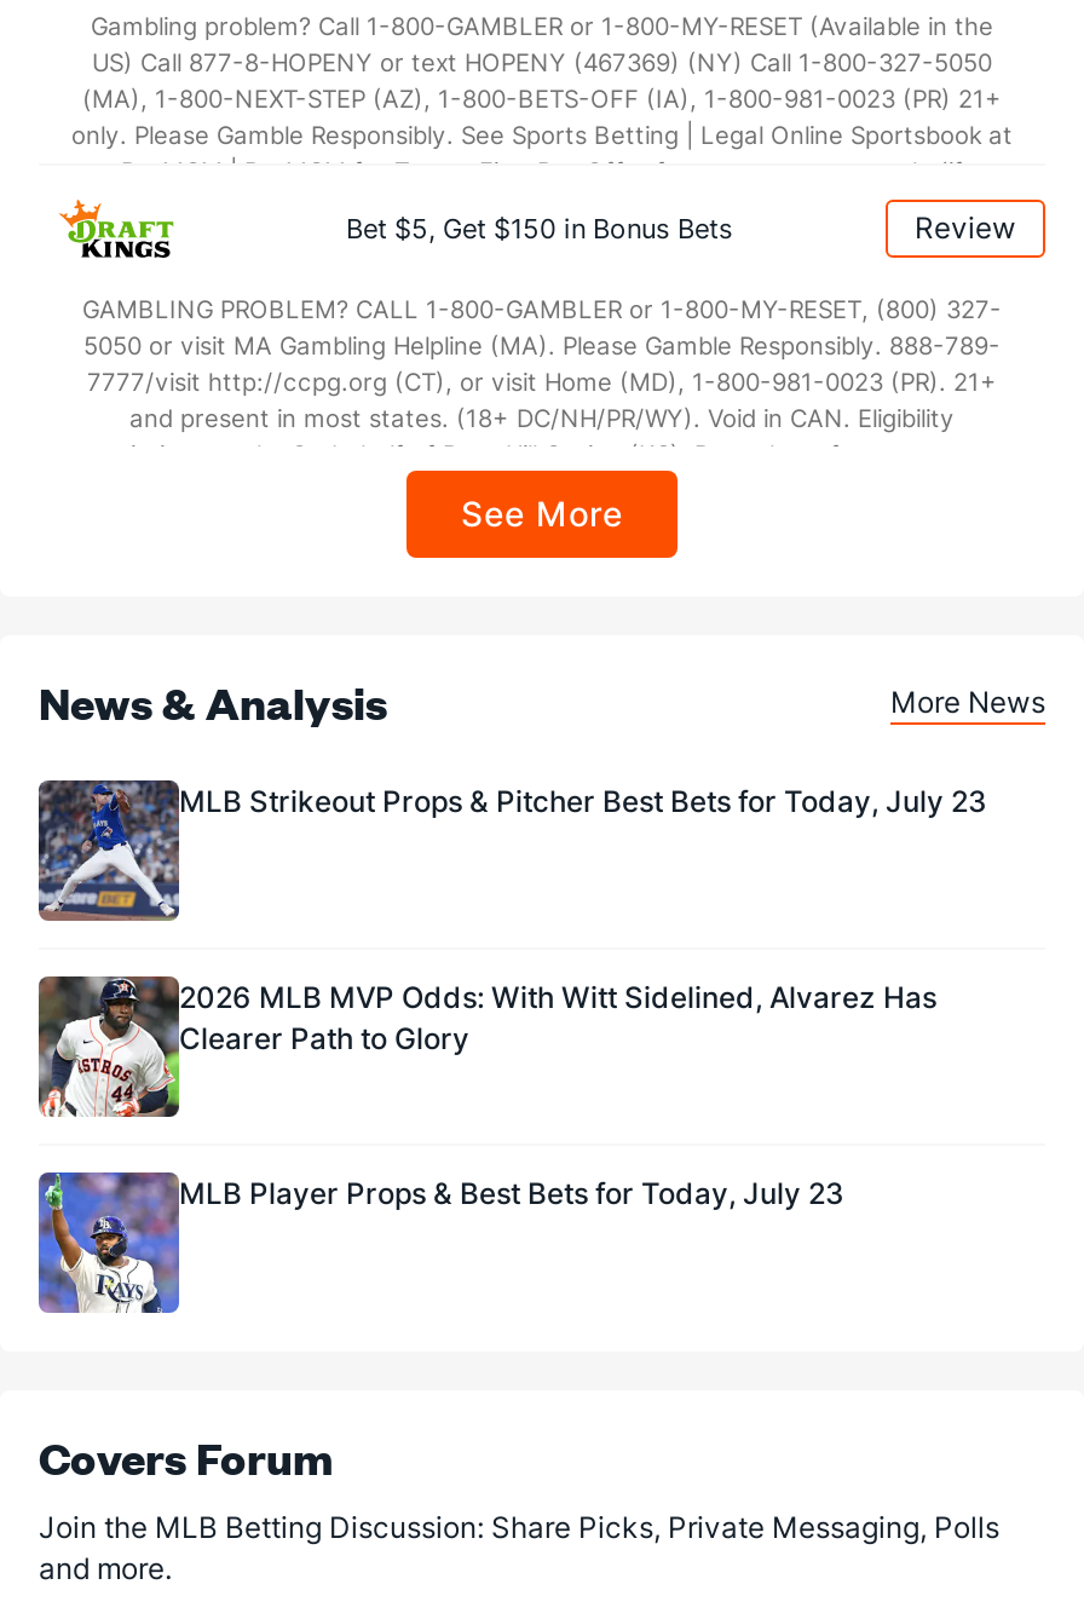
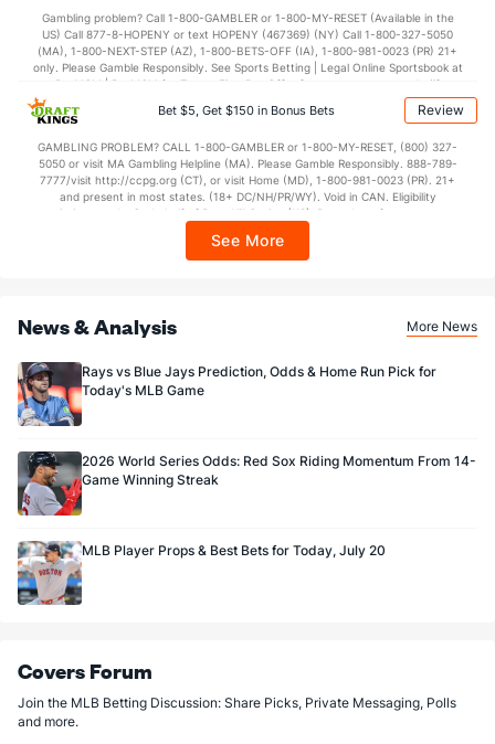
[36,780,987,923] [image] | MLB Strikeout Props & Pitcher Best Bets for Today, July 23 -> [17,362,436,427] [image] | Rays vs Blue Jays Prediction, Odds & Home Run Pick for | Today's MLB Game
[36,974,936,1119] [image] | 2026 MLB MVP Odds: With Witt Sidelined, Alvarez Has | Clearer Path to Glory -> [17,451,476,517] [image] | 2026 World Series Odds: Red Sox Riding Momentum From 14- | Game Winning Streak
[36,1170,844,1315] [image] | MLB Player Props & Best Bets for Today, July 23 -> [17,540,386,606] [image] | MLB Player Props & Best Bets for Today, July 20

